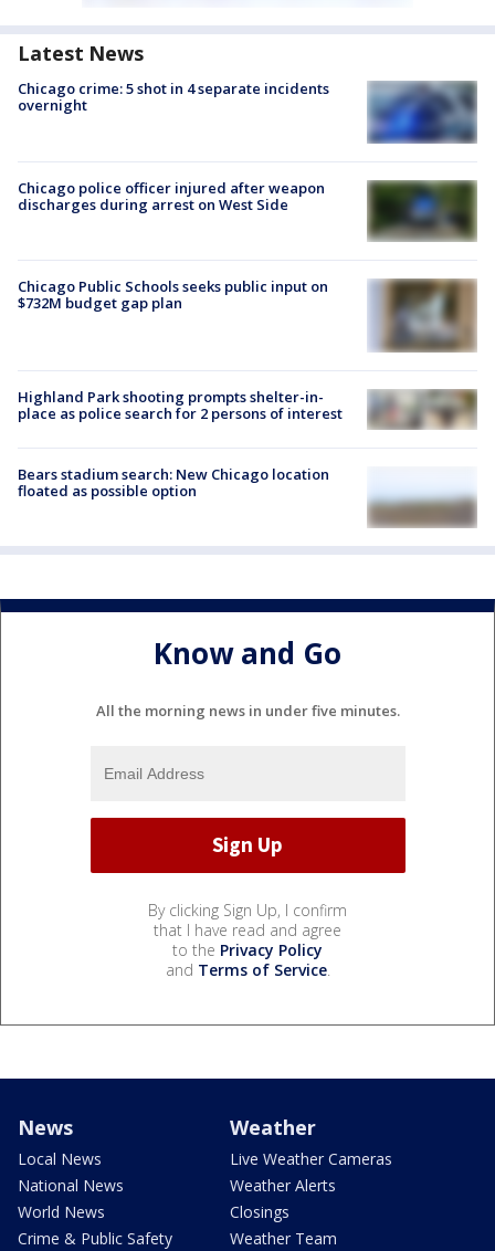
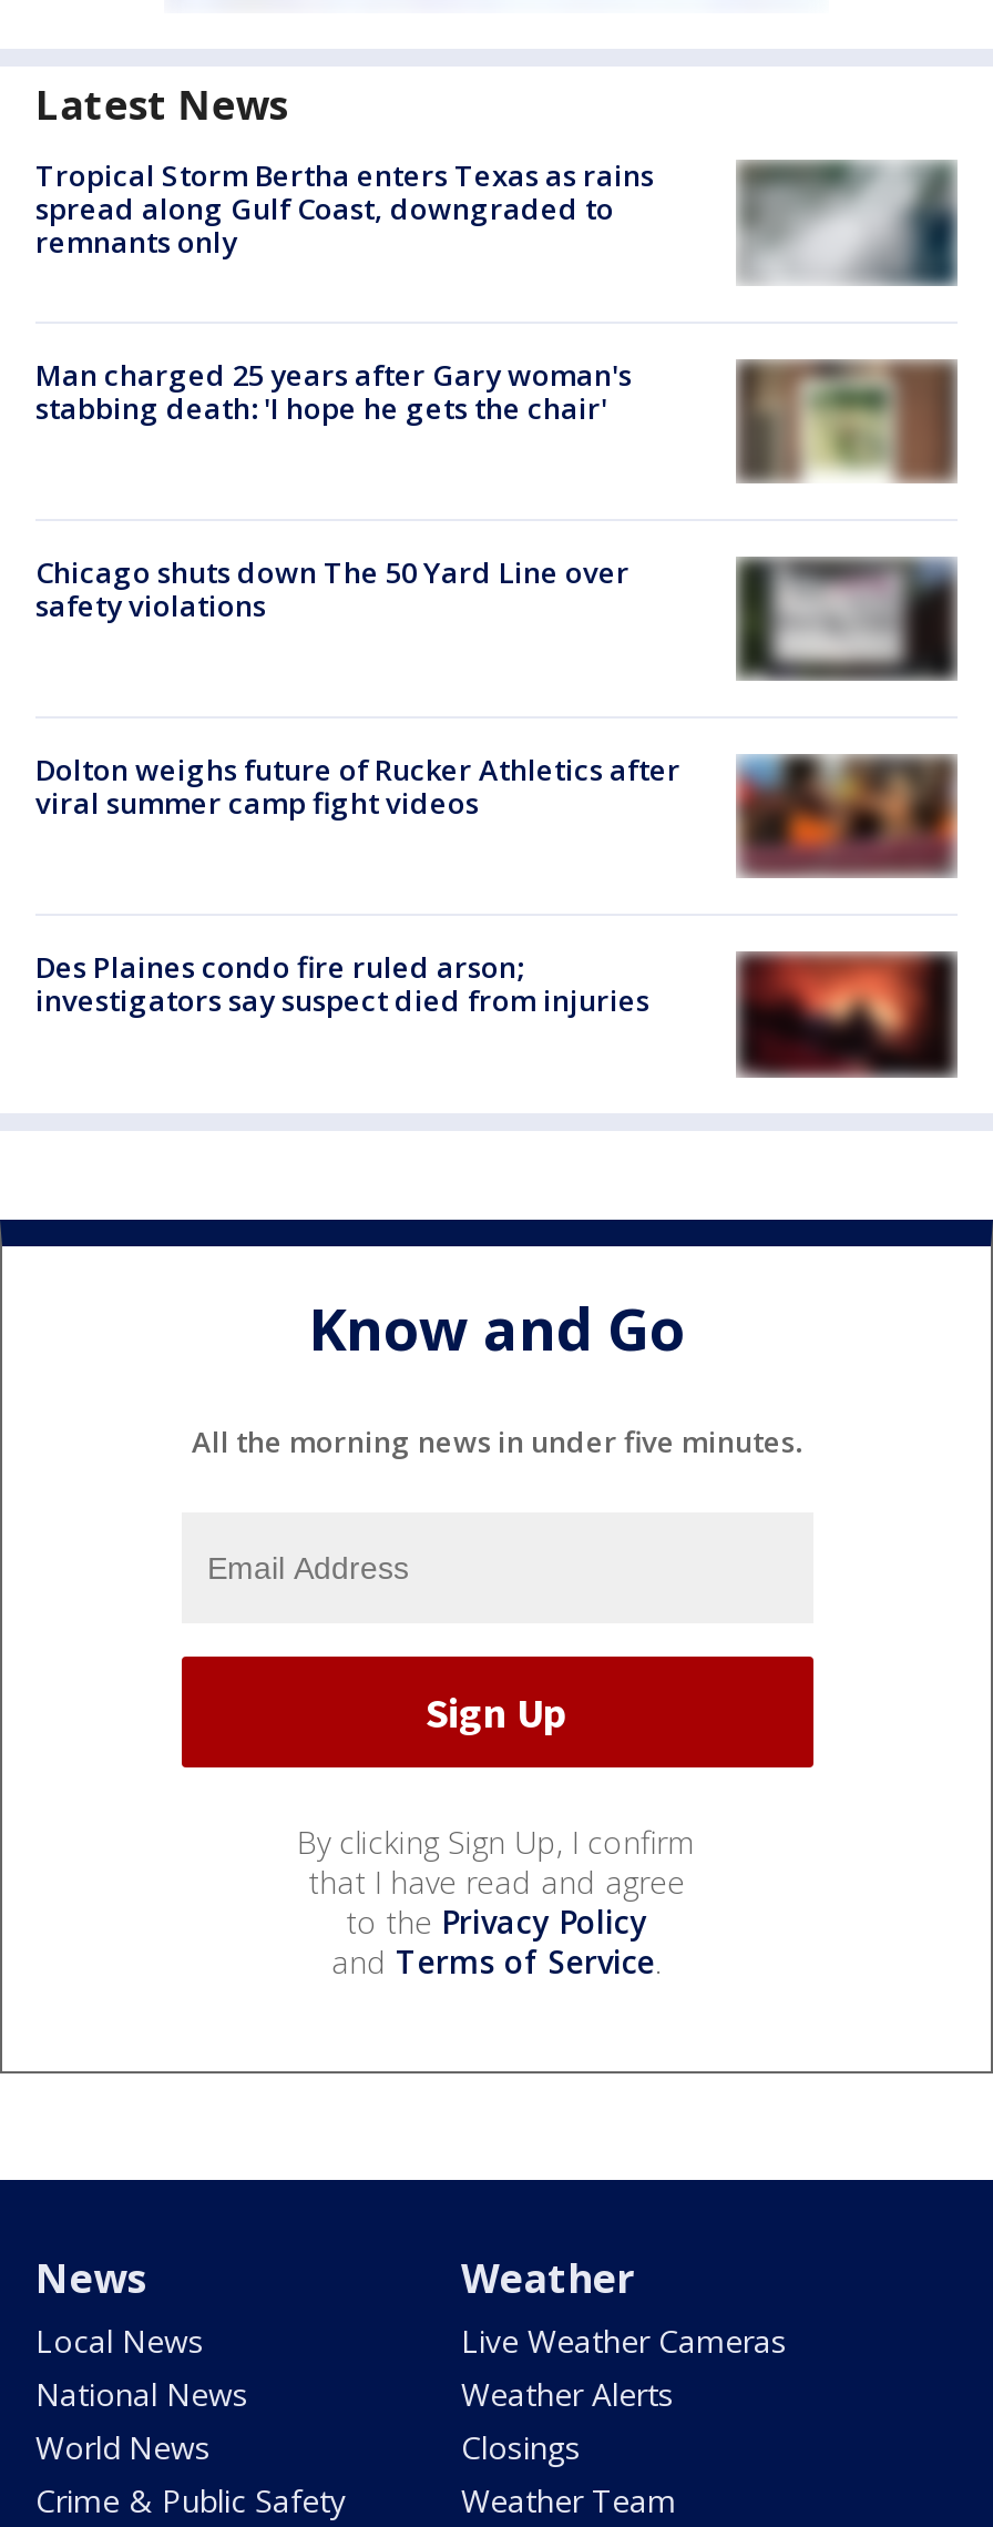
[18,79,475,144] [image] | Chicago crime: 5 shot in 4 separate incidents | overnight -> [35,156,953,284] [image] | Tropical Storm Bertha enters Texas as rains | spread along Gulf Coast, downgraded to | remnants only
[18,177,325,214] Chicago police officer injured after weapon | discharges during arrest on West Side -> [35,354,632,427] Man charged 25 years after Gary woman's | stabbing death: 'I hope he gets the chair'
[375,182,471,242] [image] -> [751,361,942,481] [image]
[18,276,328,313] Chicago Public Schools seeks public input on | $732M budget gap plan -> [35,552,629,625] Chicago shuts down The 50 Yard Line over | safety violations
[368,280,477,354] [image] -> [736,557,958,705] [image]
[18,377,477,429] [image] | Highland Park shooting prompts shelter-in- | place as police search for 2 persons of interest -> [35,750,960,878] [image] | Dolton weighs future of Rucker Athletics after | viral summer camp fight videos
[18,464,477,528] [image] | Bears stadium search: New Chicago location | floated as possible option -> [35,948,960,1078] [image] | Des Plaines condo fire ruled arson; | investigators say suspect died from injuries

